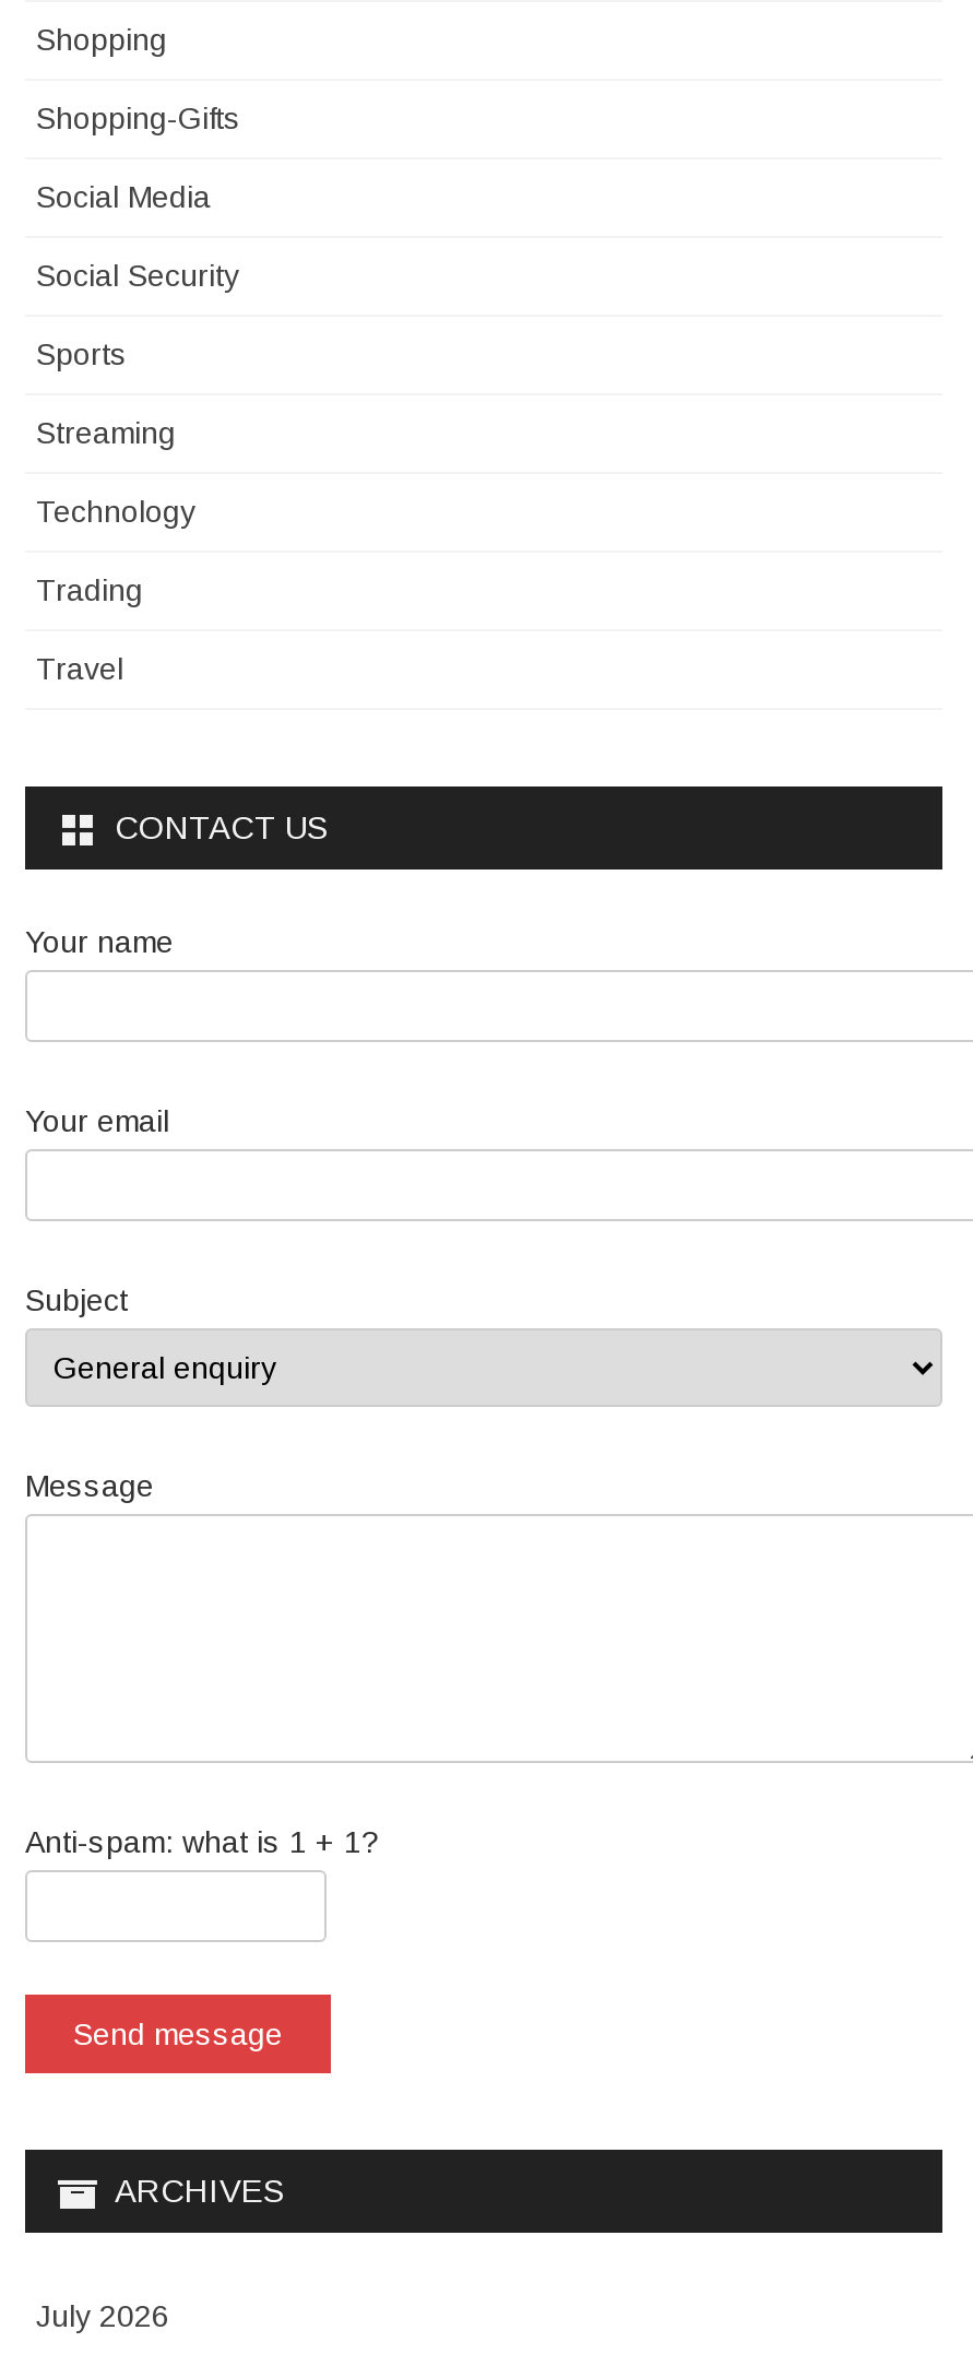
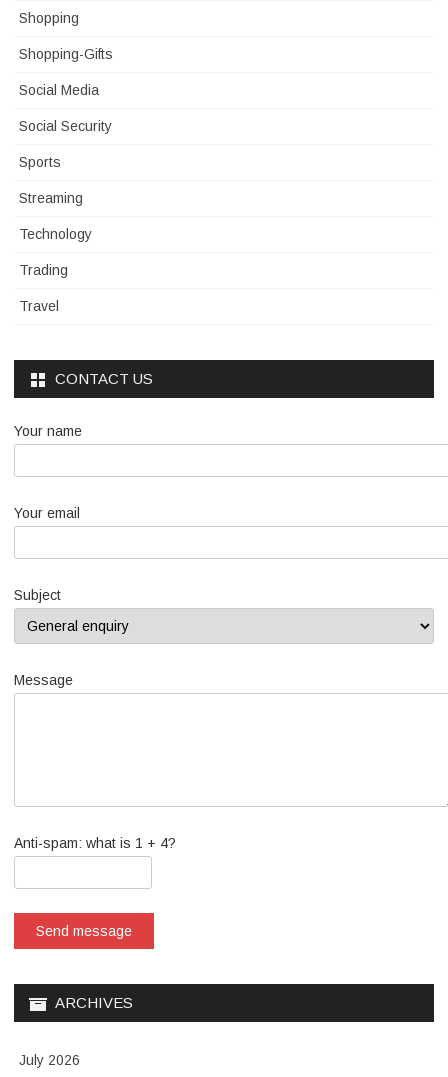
[25,1824,379,1859] Anti-spam: what is 1 + 1? -> [14,835,176,851] Anti-spam: what is 1 + 4?

